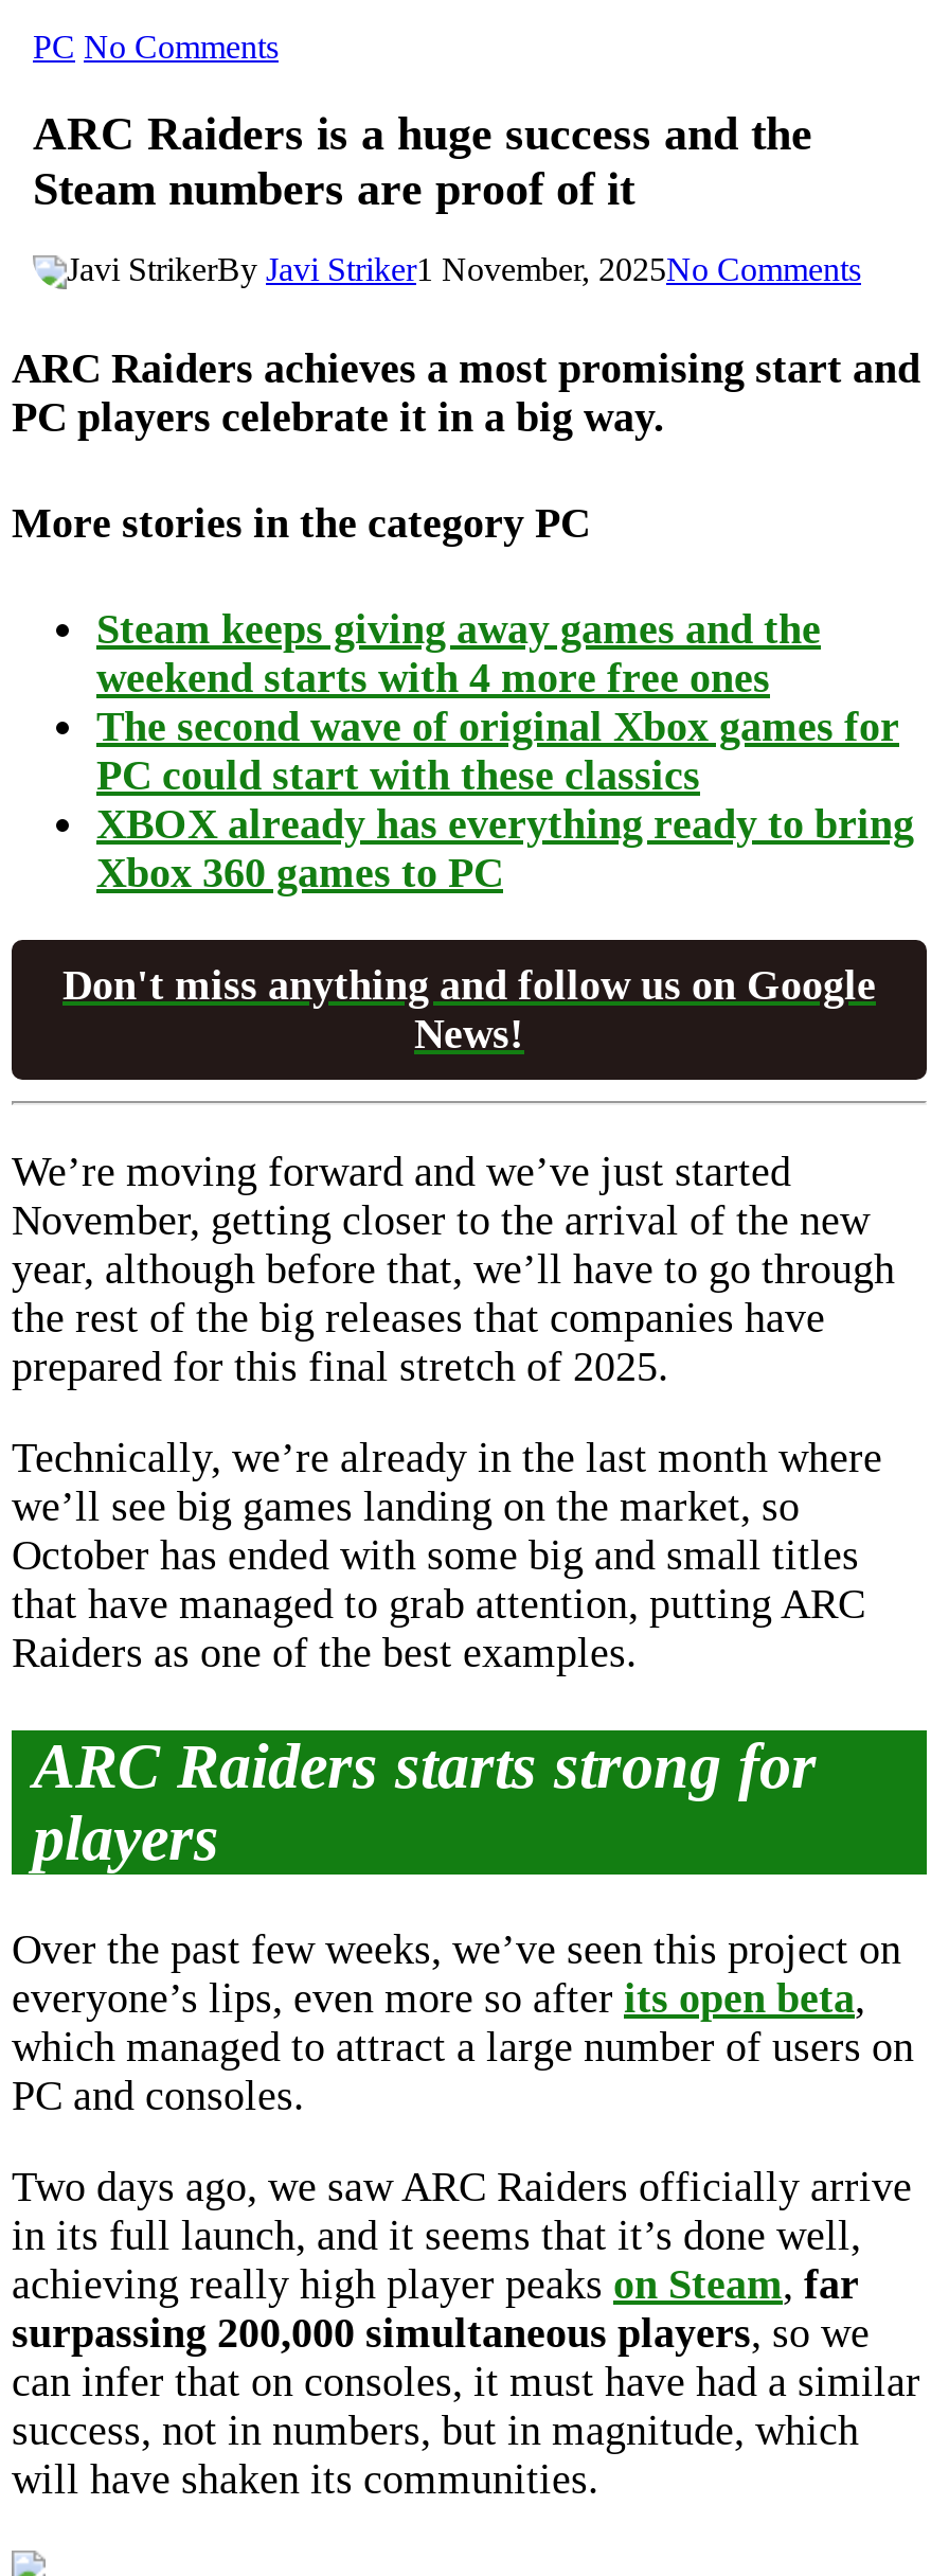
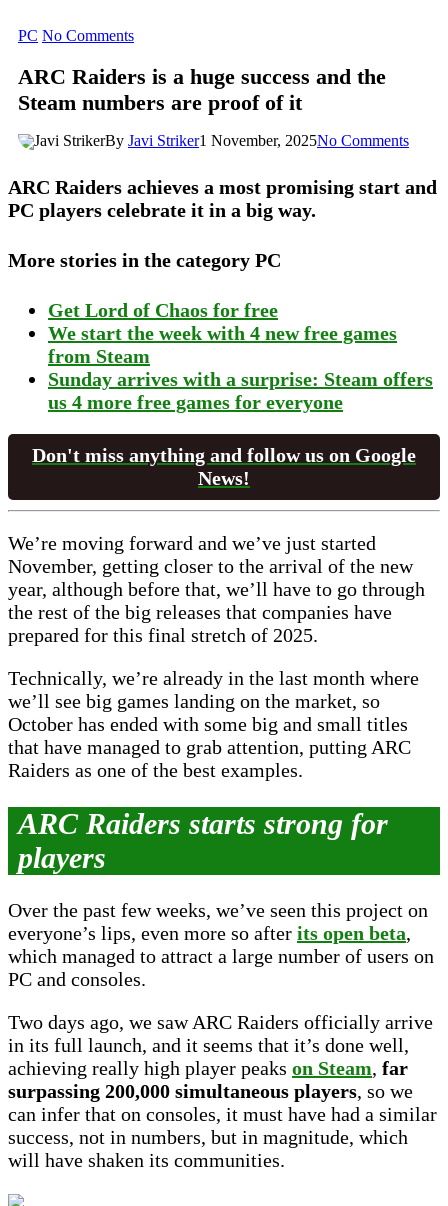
[96,604,914,895] Steam keeps giving away games and the | weekend starts with 4 more free ones | The second wave of original Xbox games for | PC could start with these classics | XBOX already has everything ready to bring | Xbox 360 games to PC -> [48,299,433,413] Get Lord of Chaos for free | We start the week with 4 new free games | from Steam | Sunday arrives with a surprise: Steam offers | us 4 more free games for everyone

